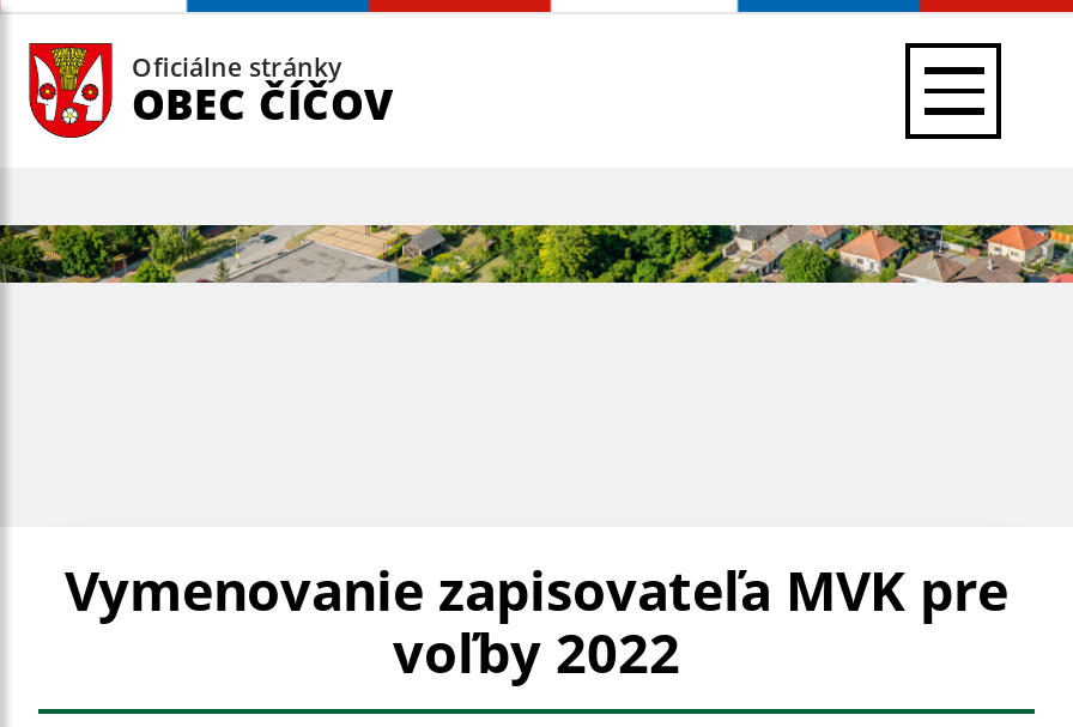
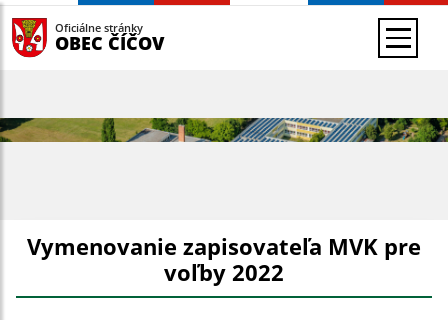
[7,223,1066,340] [image] -> [3,94,445,143] [image]

